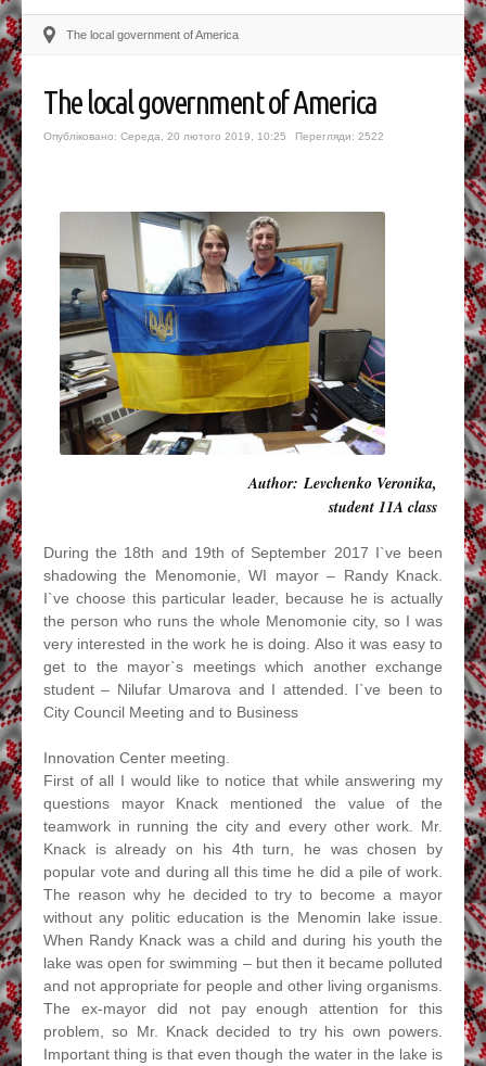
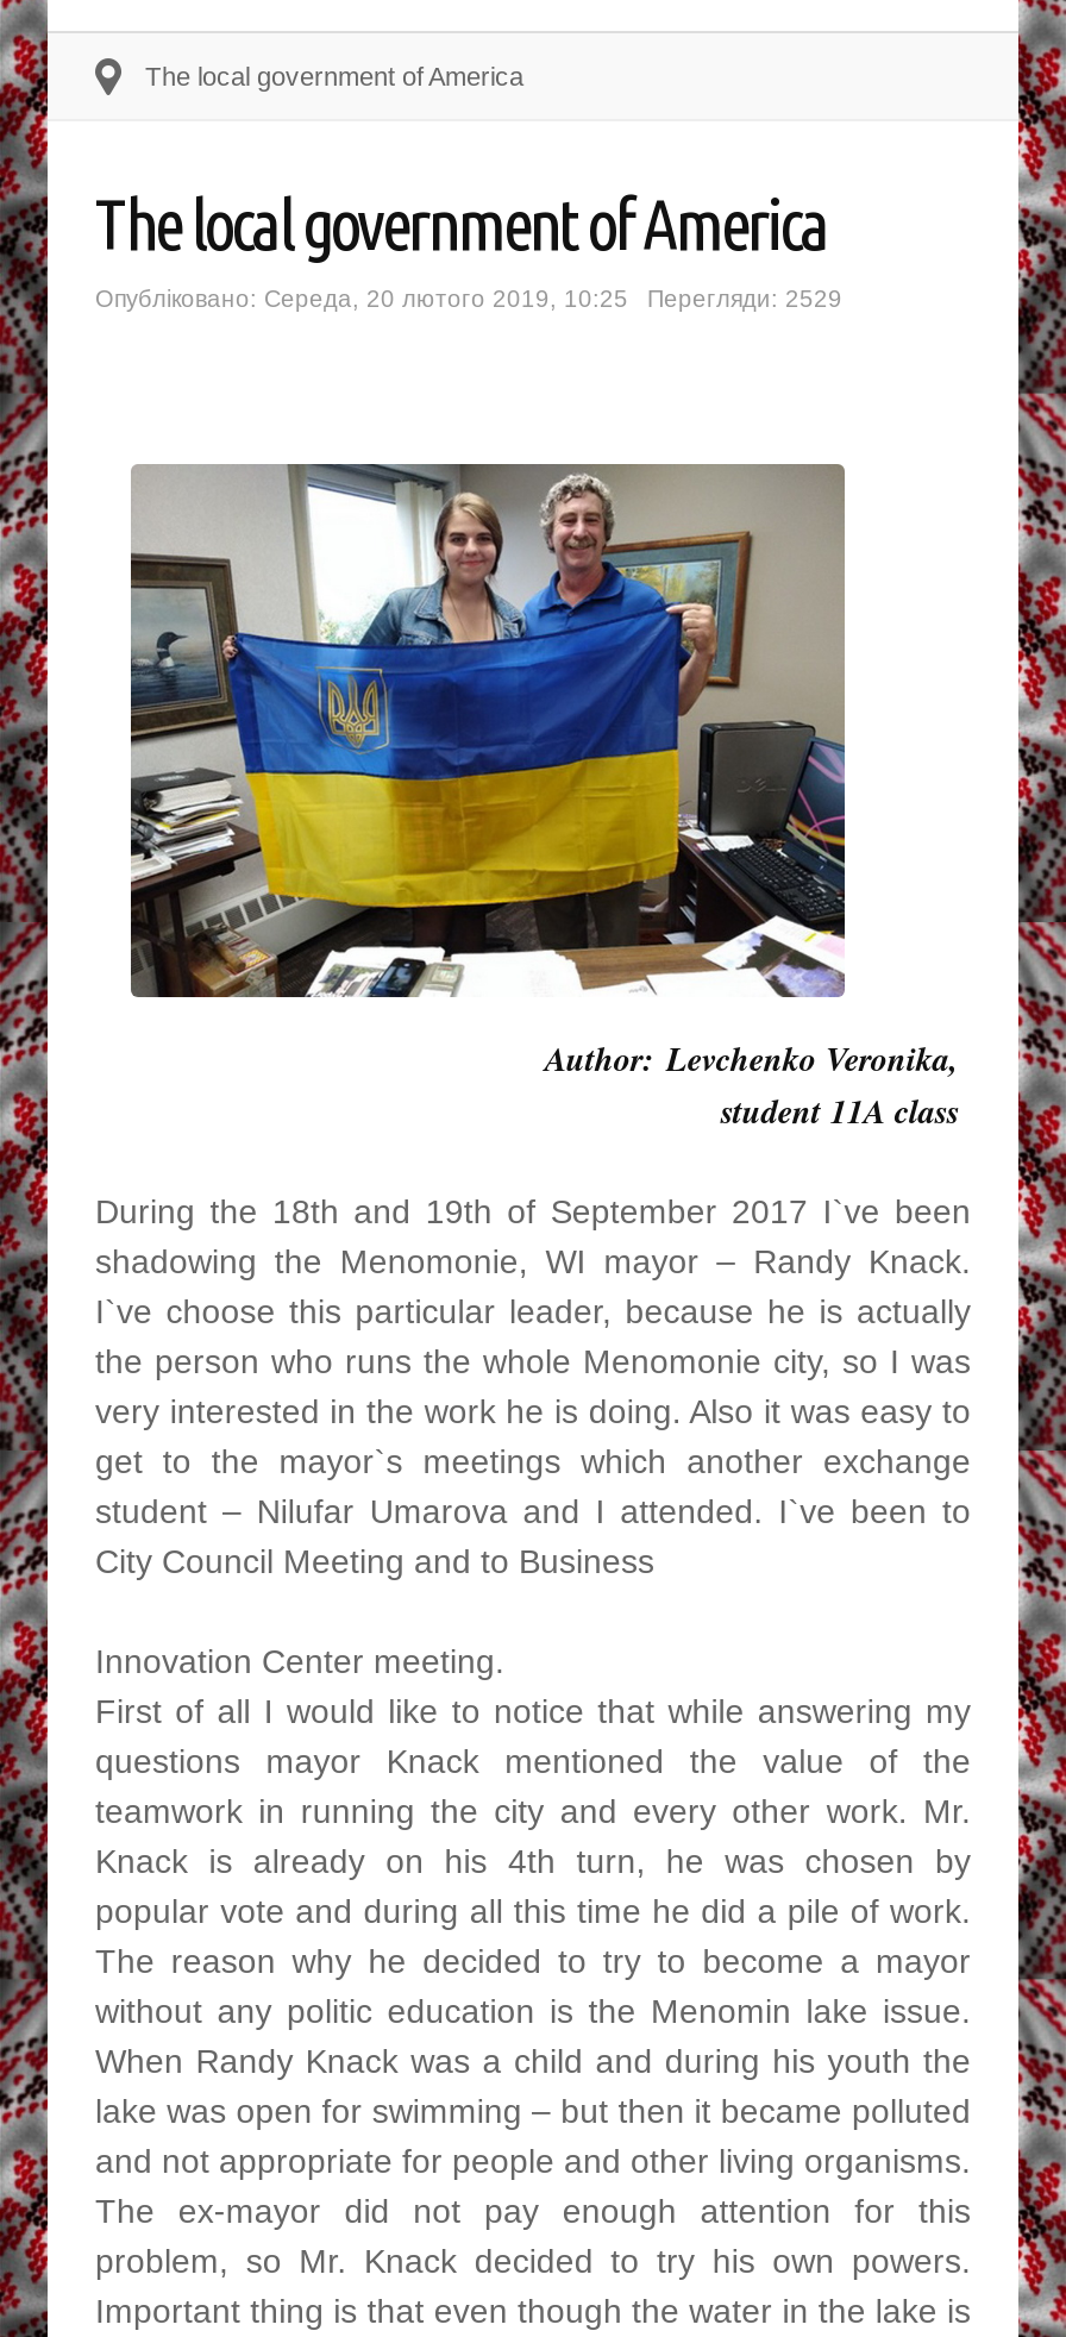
[43,130,384,142] Опубліковано: Середа, 20 лютого 2019, 10:25 Перегляди: 2522 -> [95,286,842,312] Опубліковано: Середа, 20 лютого 2019, 10:25 Перегляди: 2529

